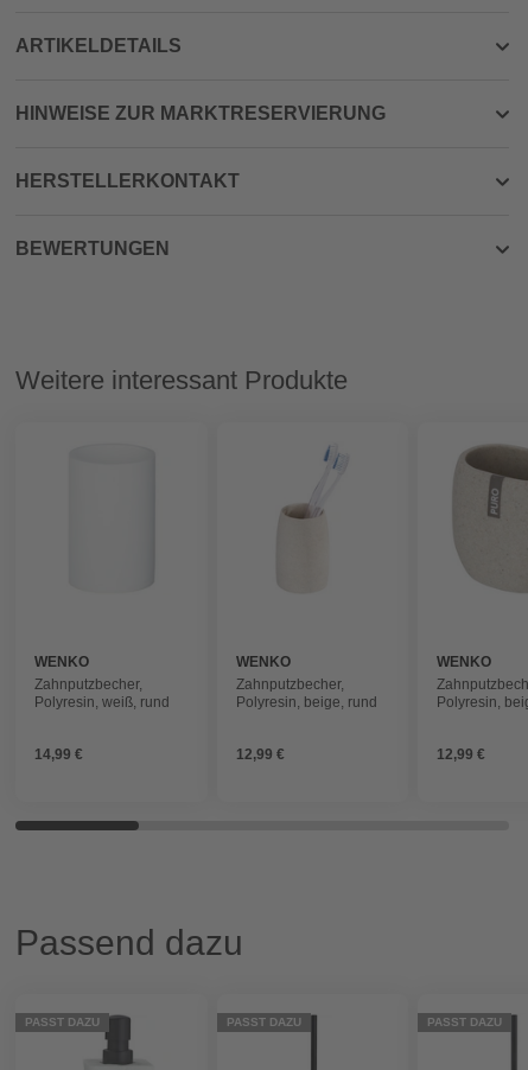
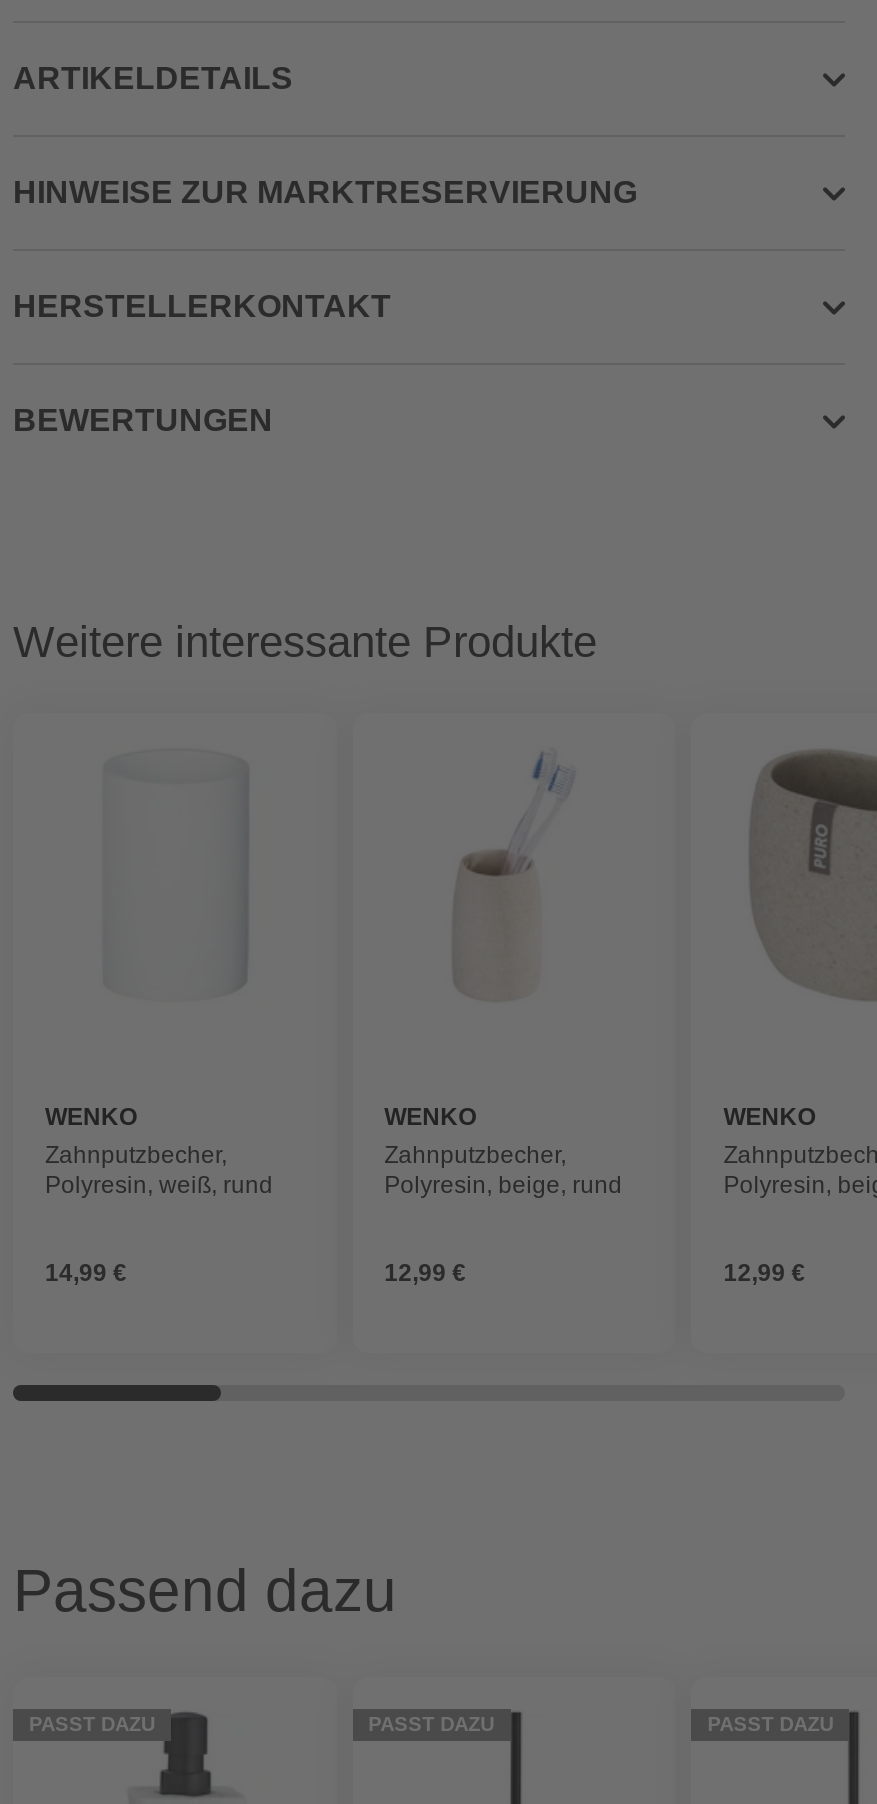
[15,365,348,395] Weitere interessant Produkte -> [13,617,597,667] Weitere interessante Produkte

